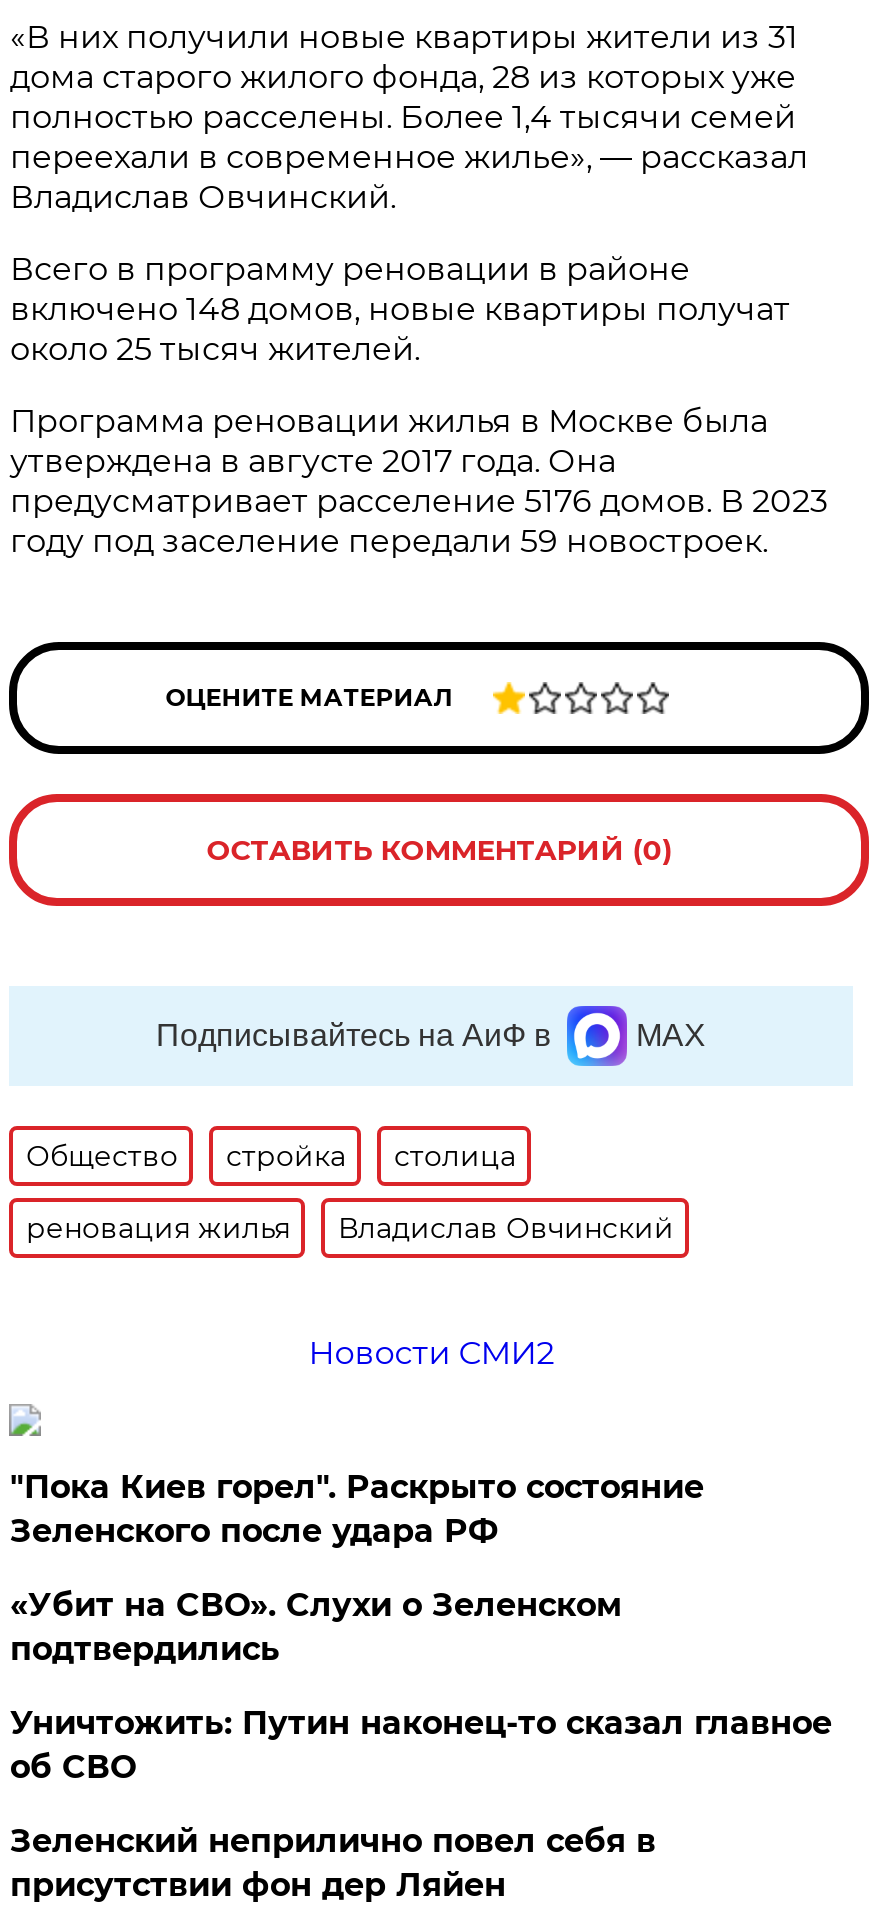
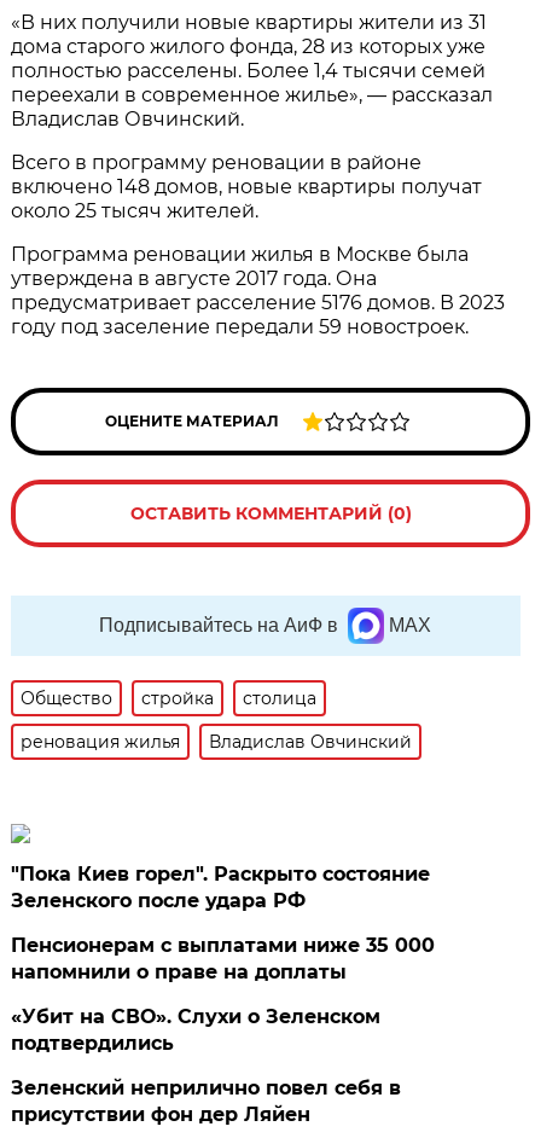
[308,1333,554,1371] Новости СМИ2 -> none
none -> [11,933,435,983] Пенсионерам с выплатами ниже 35 000 | напомнили о праве на доплаты
moved [10,1585,622,1667] -> [11,1005,381,1054]: «Убит на СВО». Слухи о Зеленском | подтвердились
[10,1703,832,1785] Уничтожить: Путин наконец-то сказал главное | об СВО -> none

